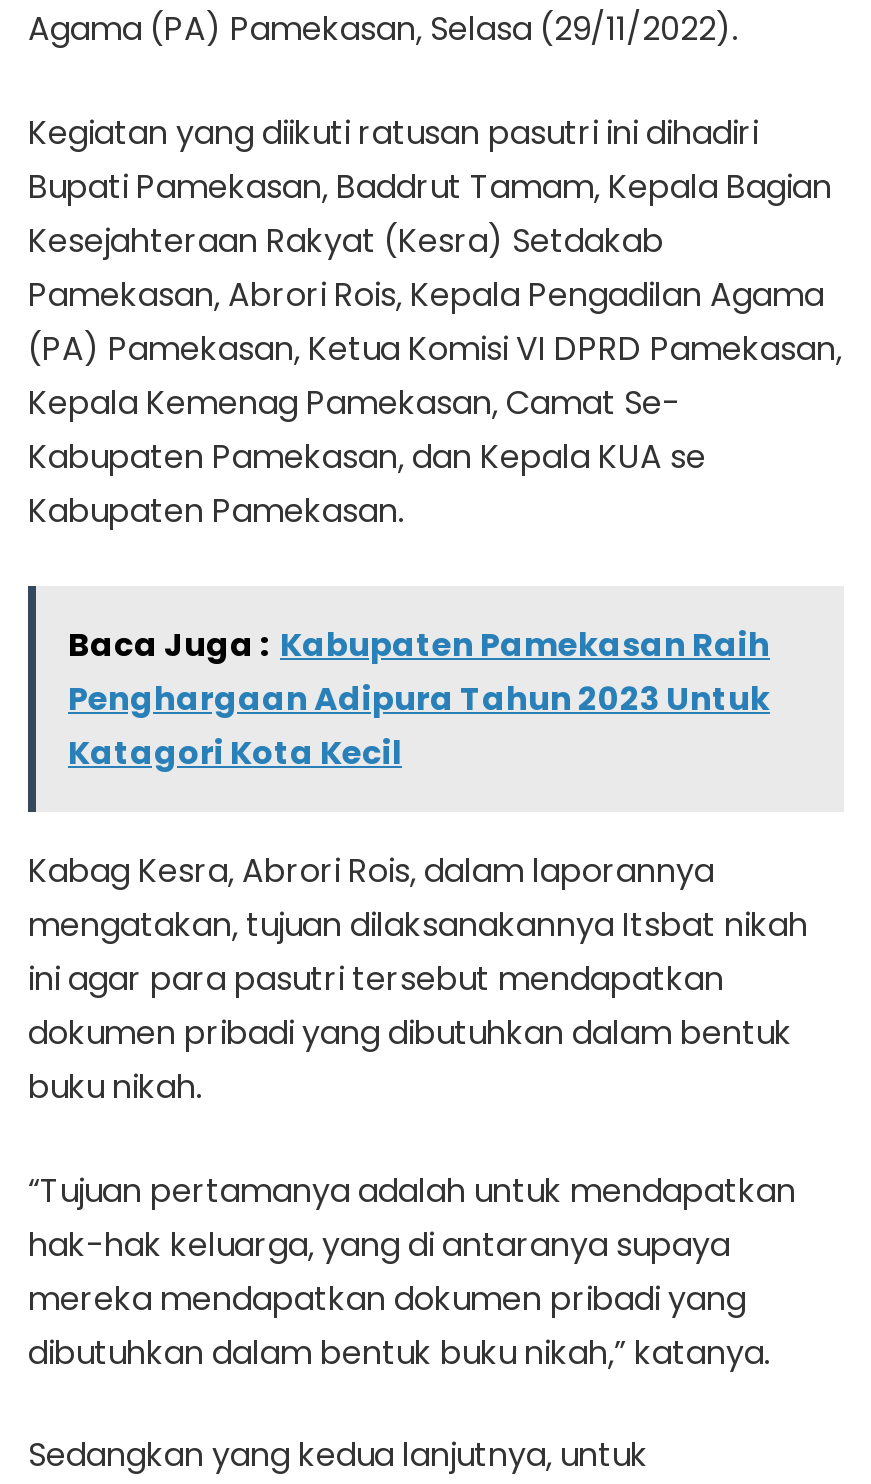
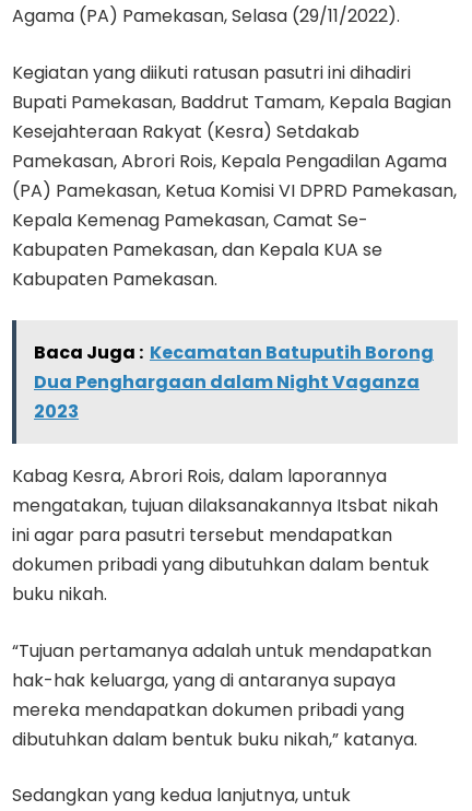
[68,622,770,776] Baca Juga : Kabupaten Pamekasan Raih | Penghargaan Adipura Tahun 2023 Untuk | Katagori Kota Kecil -> [34,340,434,424] Baca Juga : Kecamatan Batuputih Borong | Dua Penghargaan dalam Night Vaganza | 2023

